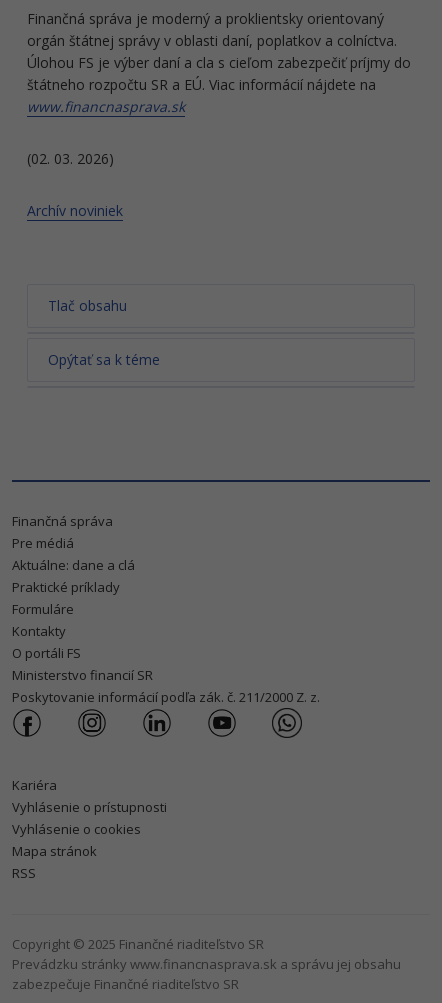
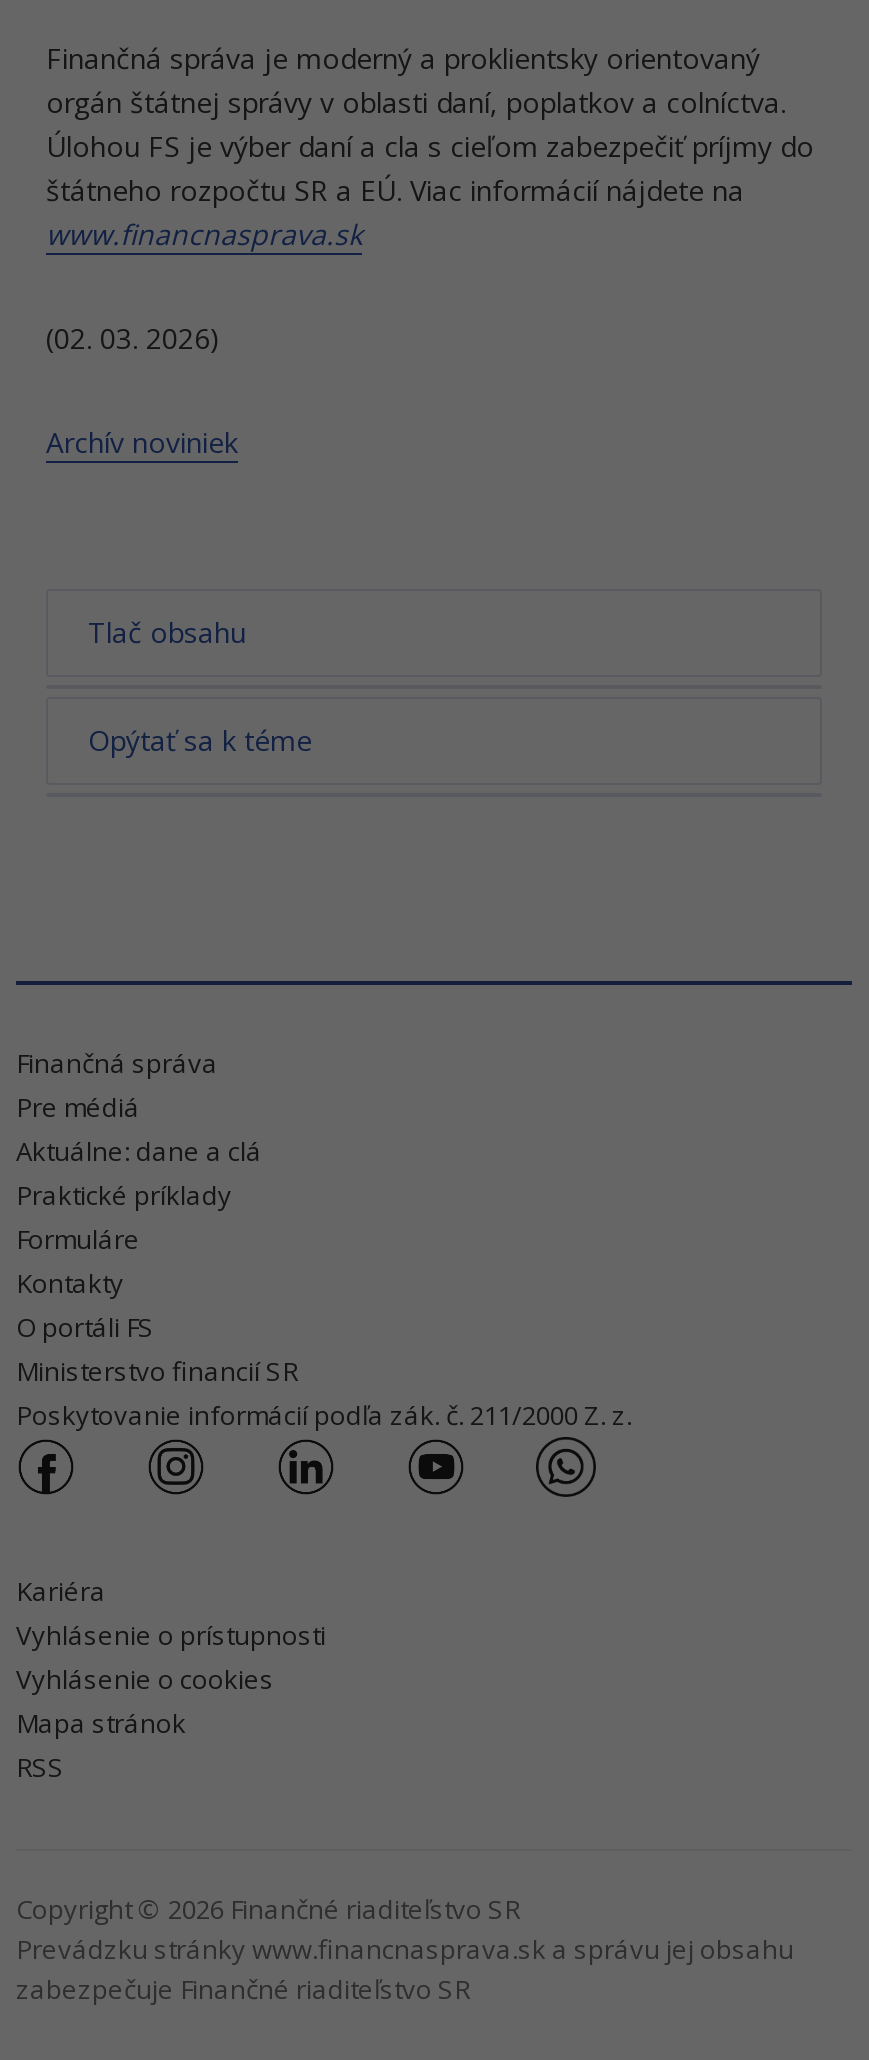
[12,935,264,953] Copyright © 2025 Finančné riaditeľstvo SR -> [16,1891,520,1927] Copyright © 2026 Finančné riaditeľstvo SR

